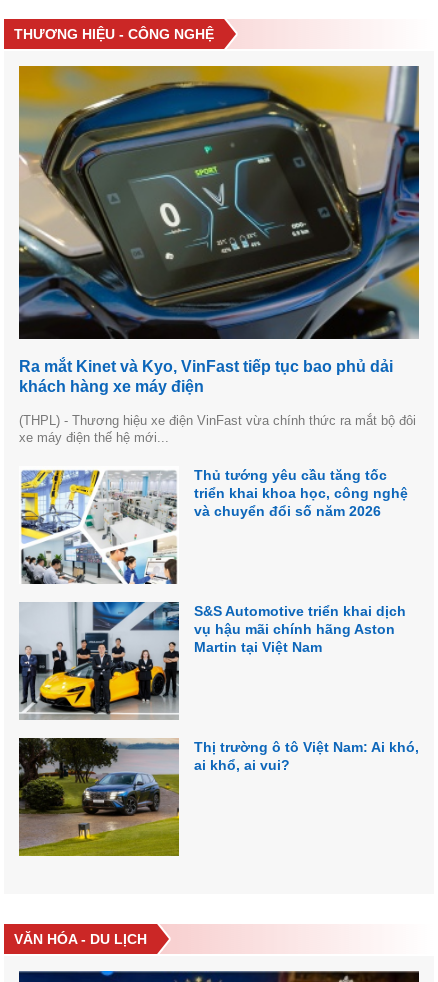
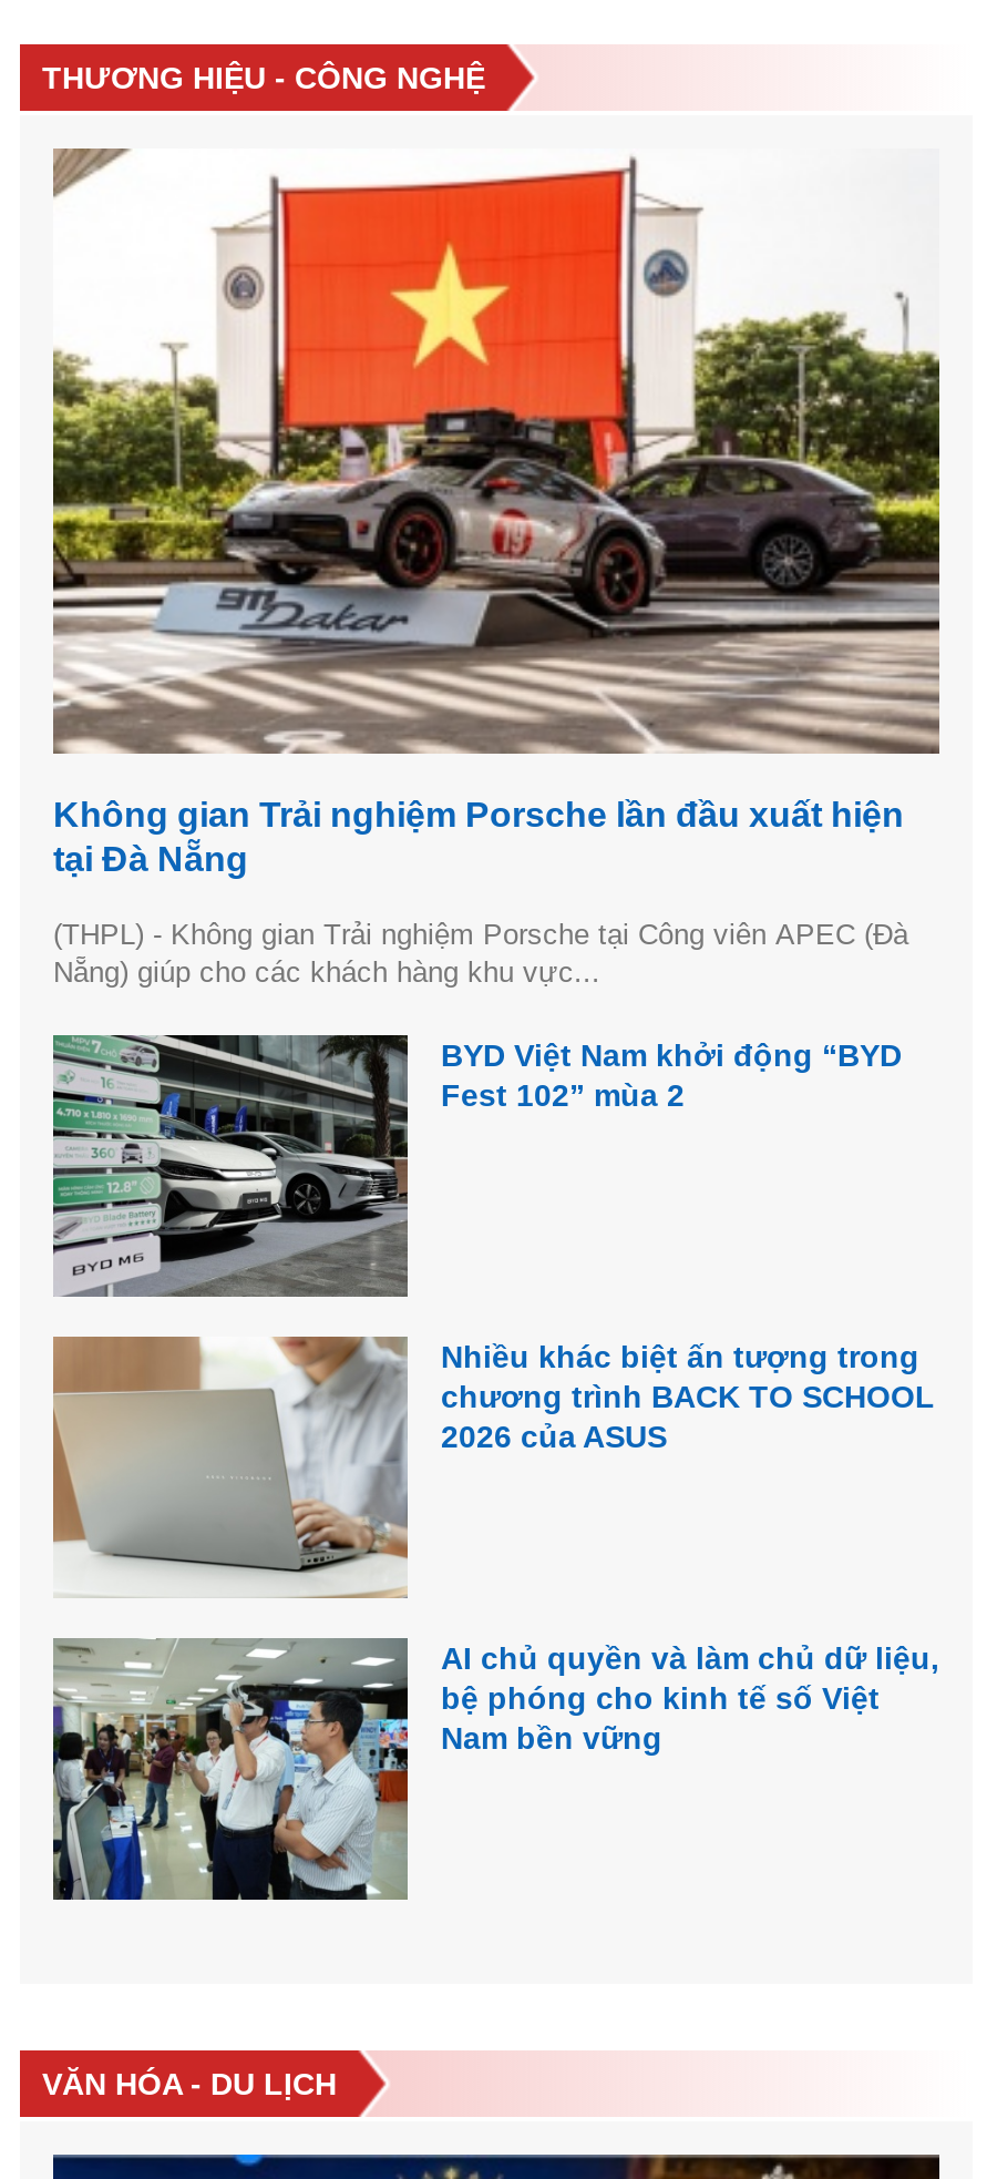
[18,65,420,395] [image] | Ra mắt Kinet và Kyo, VinFast tiếp tục bao phủ dải | khách hàng xe máy điện -> [51,149,942,877] [image] | Không gian Trải nghiệm Porsche lần đầu xuất hiện | tại Đà Nẵng
[19,413,416,445] (THPL) - Thương hiệu xe điện VinFast vừa chính thức ra mắt bộ đôi | xe máy điện thế hệ mới... -> [53,917,908,988] (THPL) - Không gian Trải nghiệm Porsche tại Công viên APEC (Đà | Nẵng) giúp cho các khách hàng khu vực...
[19,466,408,584] [image] | Thủ tướng yêu cầu tăng tốc | triển khai khoa học, công nghệ | và chuyển đổi số năm 2026 -> [51,1033,902,1299] [image] | BYD Việt Nam khởi động “BYD | Fest 102” mùa 2
[18,601,406,720] [image] | S&S Automotive triển khai dịch | vụ hậu mãi chính hãng Aston | Martin tại Việt Nam -> [51,1334,935,1596] [image] | Nhiều khác biệt ấn tượng trong | chương trình BACK TO SCHOOL | 2026 của ASUS
[18,738,419,857] [image] | Thị trường ô tô Việt Nam: Ai khó, | ai khổ, ai vui? -> [51,1638,939,1902] [image] | AI chủ quyền và làm chủ dữ liệu, | bệ phóng cho kinh tế số Việt | Nam bền vững

